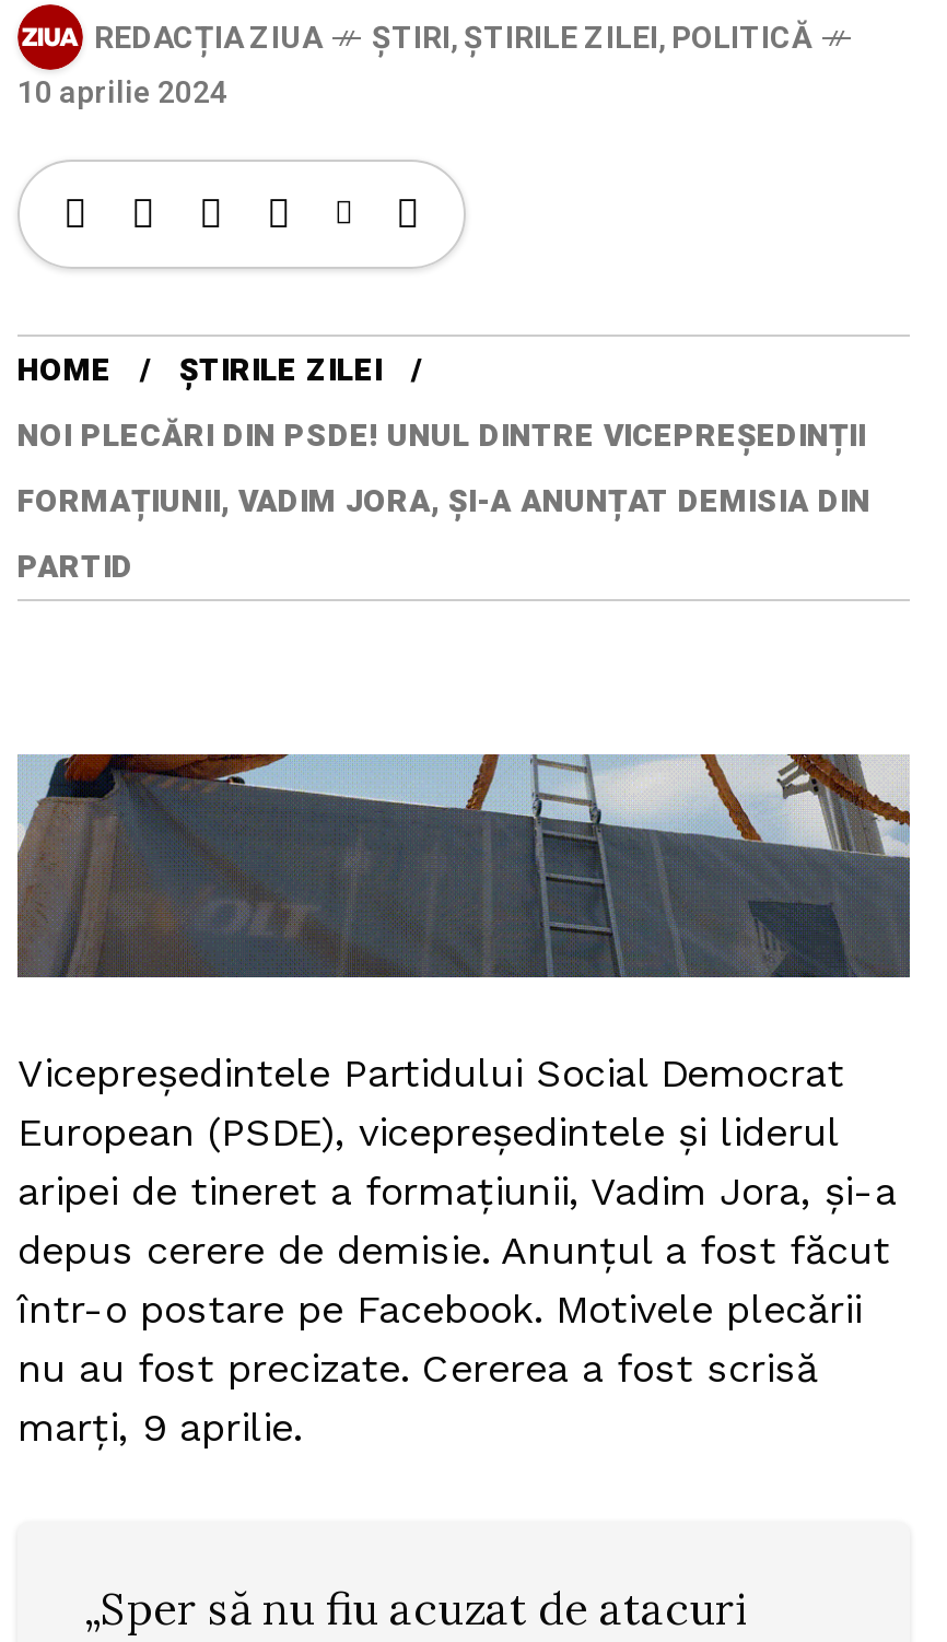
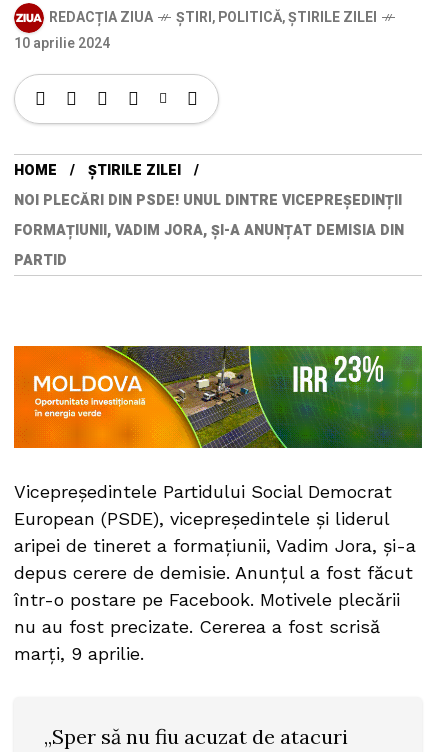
[372,14,811,60] ȘTIRI,ȘTIRILE ZILEI, POLITICĂ -> [176,7,377,28] ȘTIRI,POLITICĂ, ȘTIRILE ZILEI
[15,752,910,980] [image] -> [13,345,423,449] [image]

